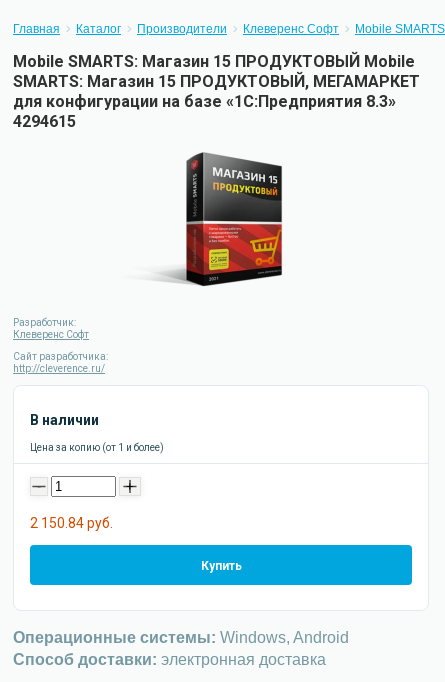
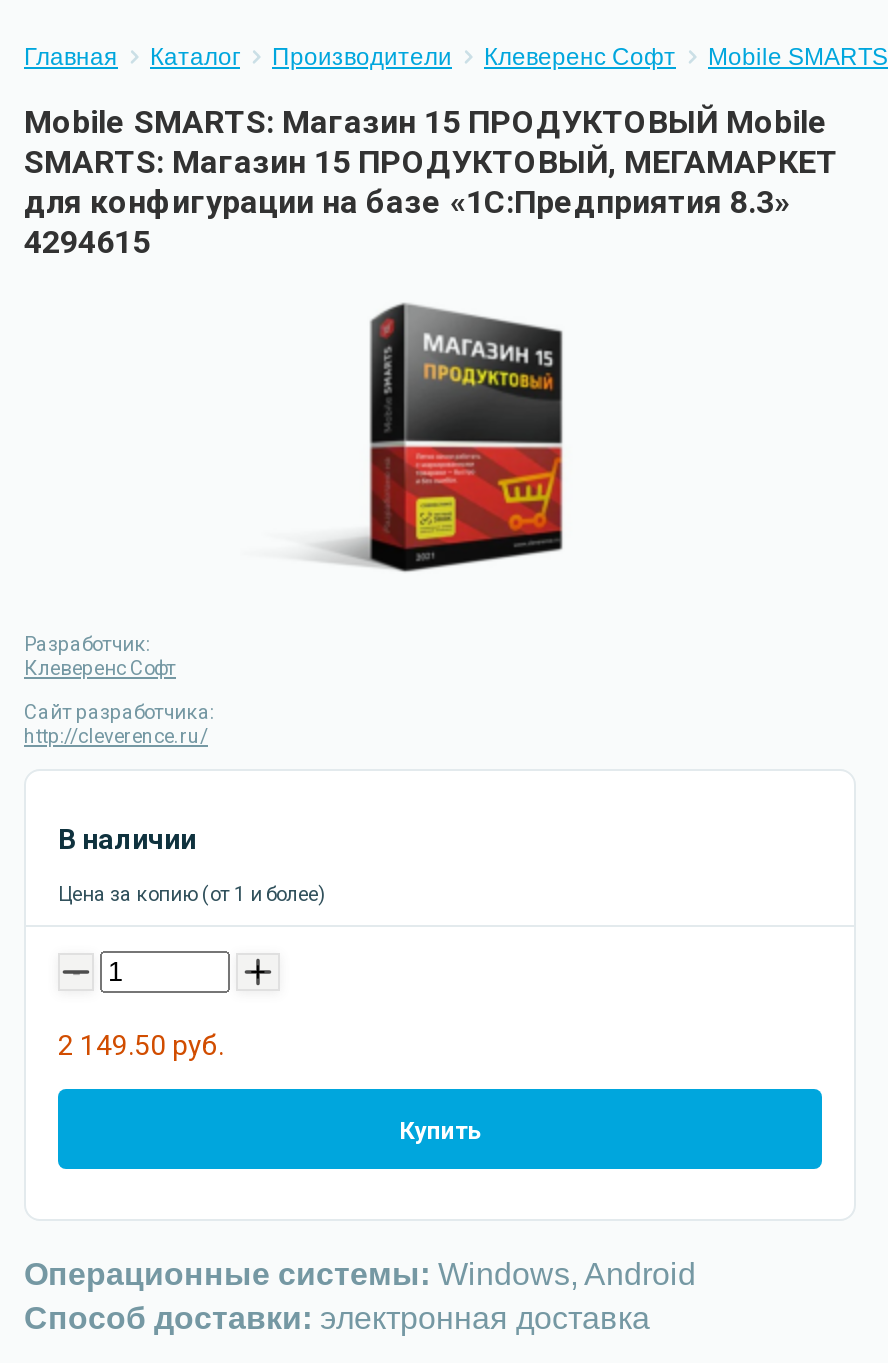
[30,515,113,531] 2 150.84 руб. -> [58,1029,224,1061] 2 149.50 руб.

